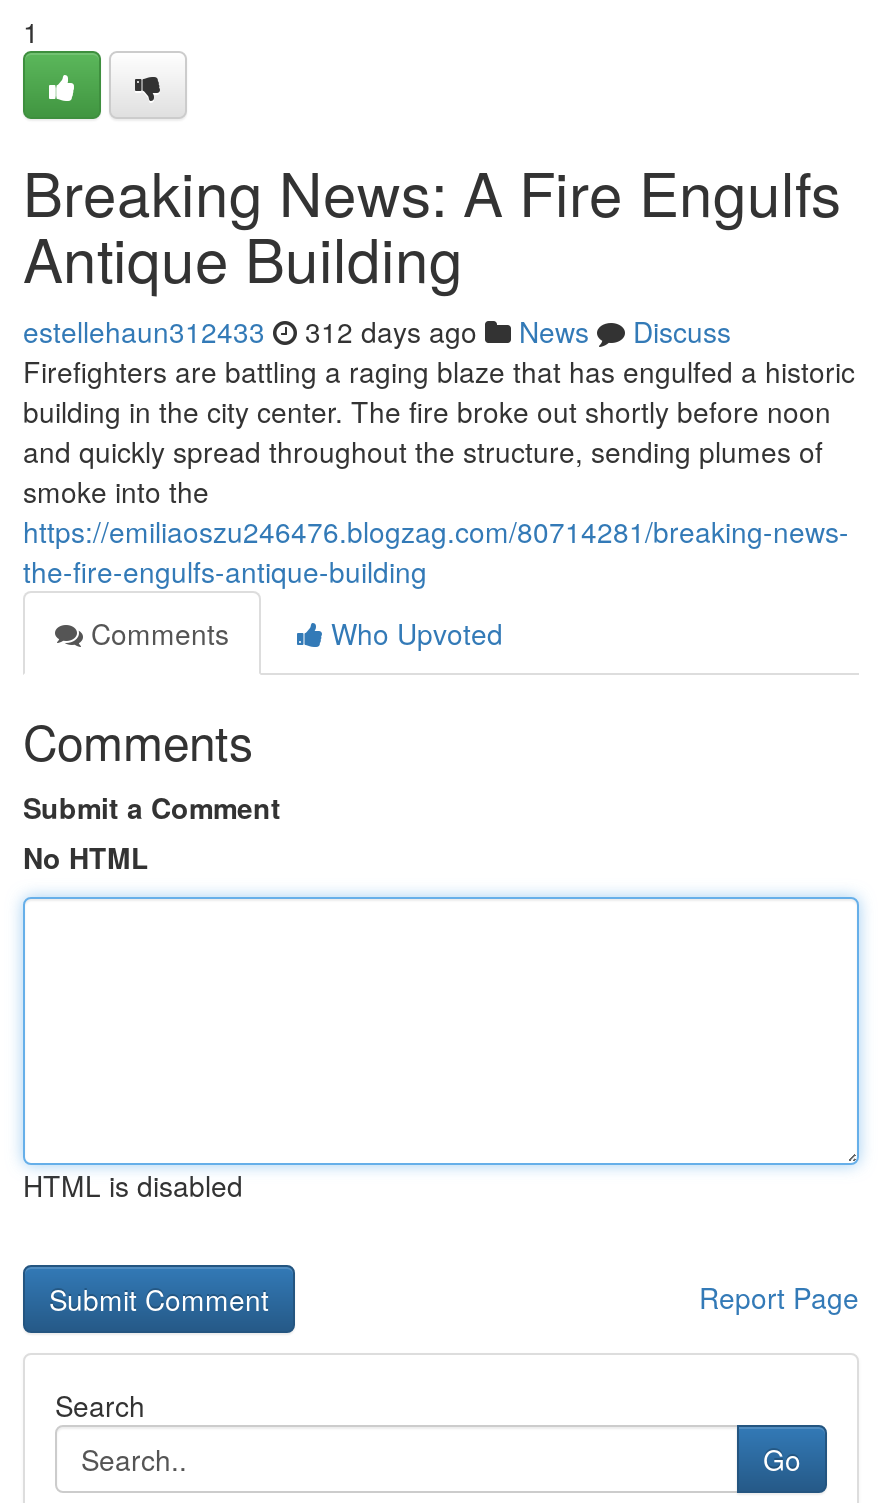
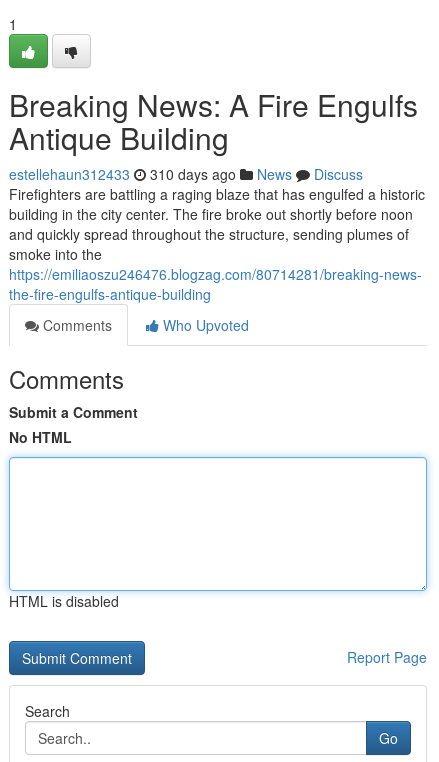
[23,311,731,351] estellehaun312433 312 days ago News Discuss -> [9,164,363,184] estellehaun312433 310 days ago News Discuss

